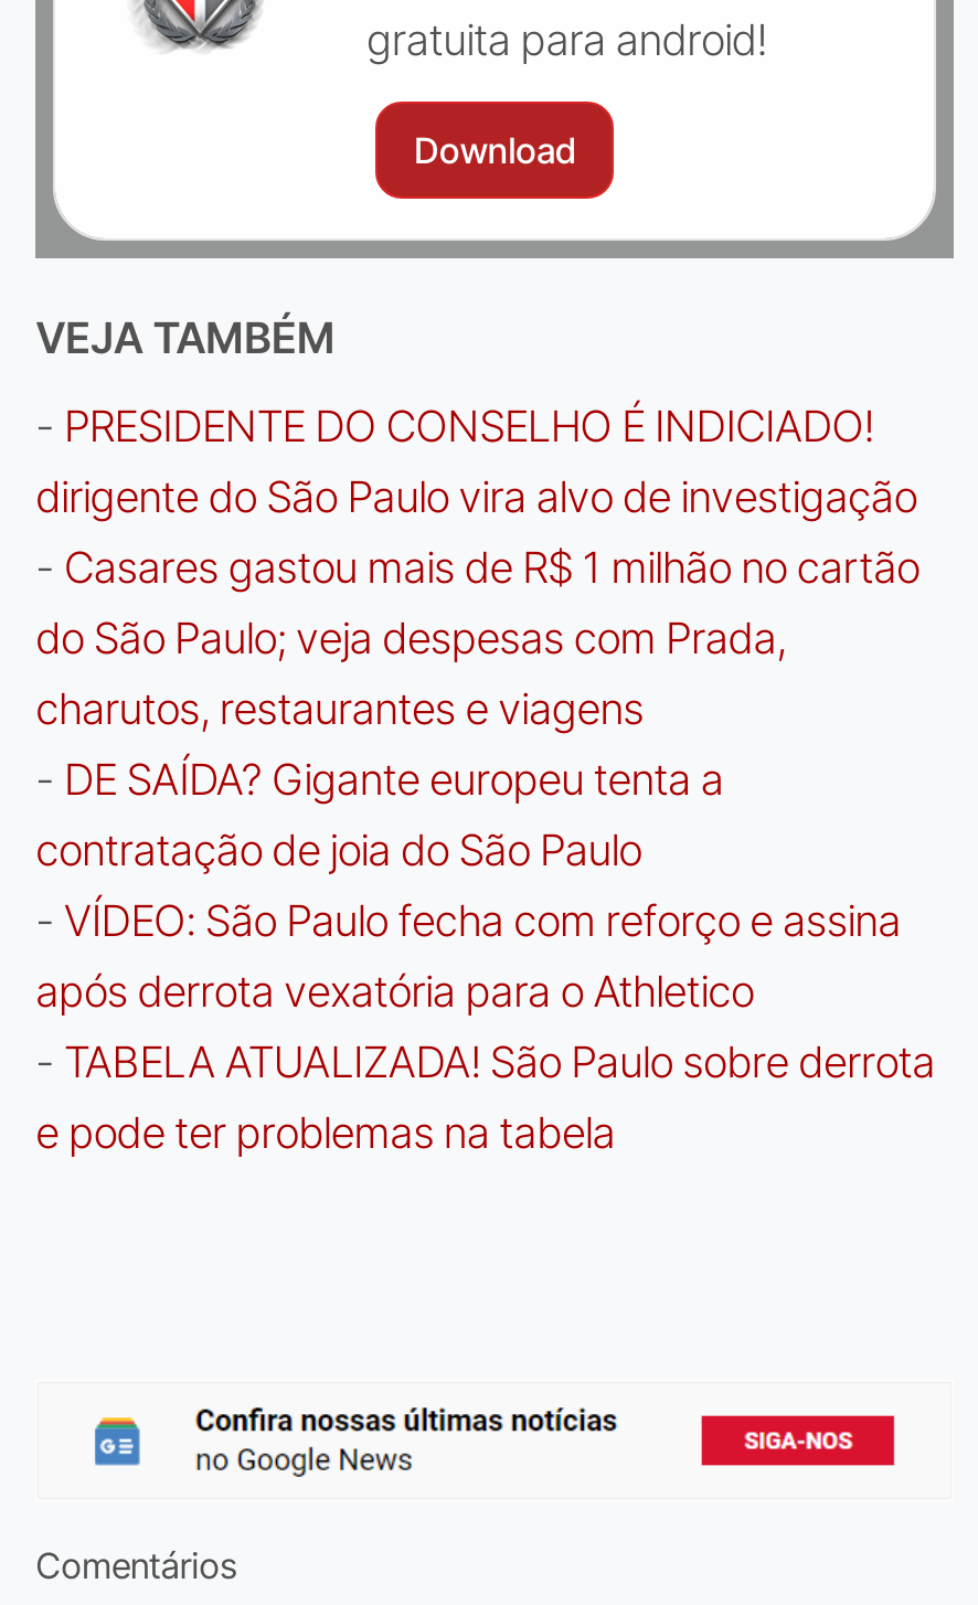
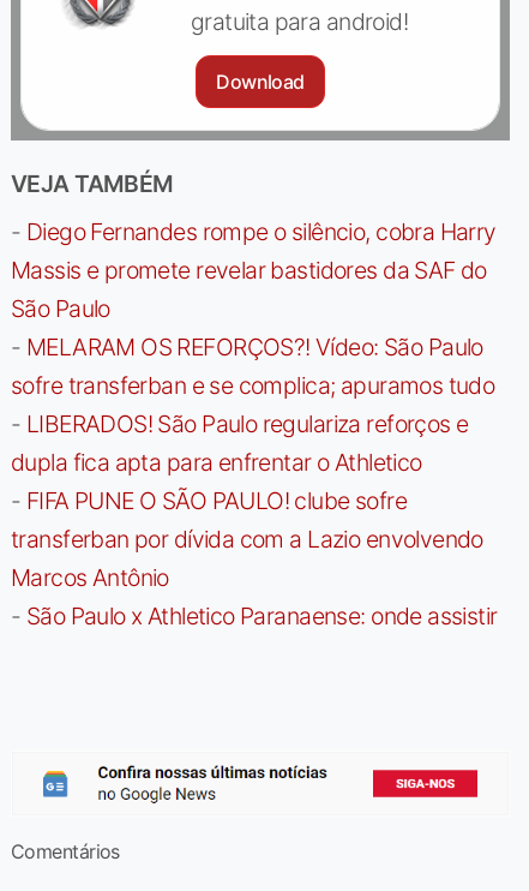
[35,399,935,1158] - PRESIDENTE DO CONSELHO É INDICIADO! | dirigente do São Paulo vira alvo de investigação | - Casares gastou mais de R$ 1 milhão no cartão | do São Paulo; veja despesas com Prada, | charutos, restaurantes e viagens | - DE SAÍDA? Gigante europeu tenta a | contratação de joia do São Paulo | - VÍDEO: São Paulo fecha com reforço e assina | após derrota vexatória para o Athletico | - TABELA ATUALIZADA! São Paulo sobre derrota | e pode ter problemas na tabela -> [11,217,497,630] - Diego Fernandes rompe o silêncio, cobra Harry | Massis e promete revelar bastidores da SAF do | São Paulo | - MELARAM OS REFORÇOS?! Vídeo: São Paulo | sofre transferban e se complica; apuramos tudo | - LIBERADOS! São Paulo regulariza reforços e | dupla fica apta para enfrentar o Athletico | - FIFA PUNE O SÃO PAULO! clube sofre | transferban por dívida com a Lazio envolvendo | Marcos Antônio | - São Paulo x Athletico Paranaense: onde assistir

